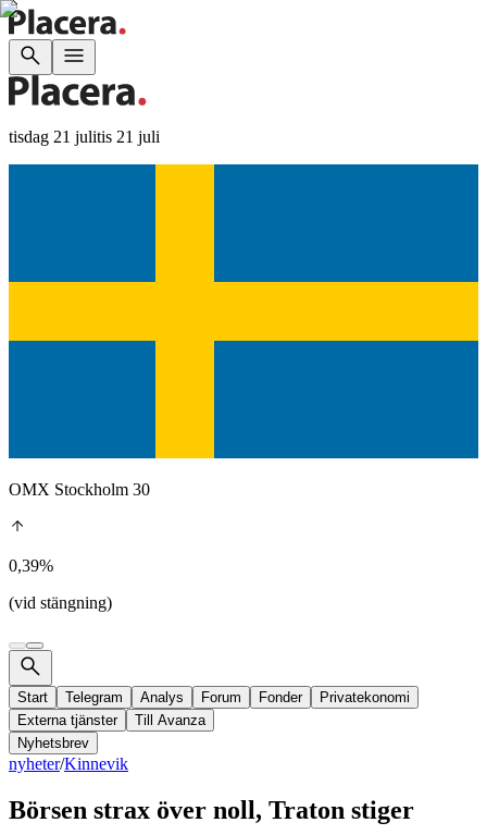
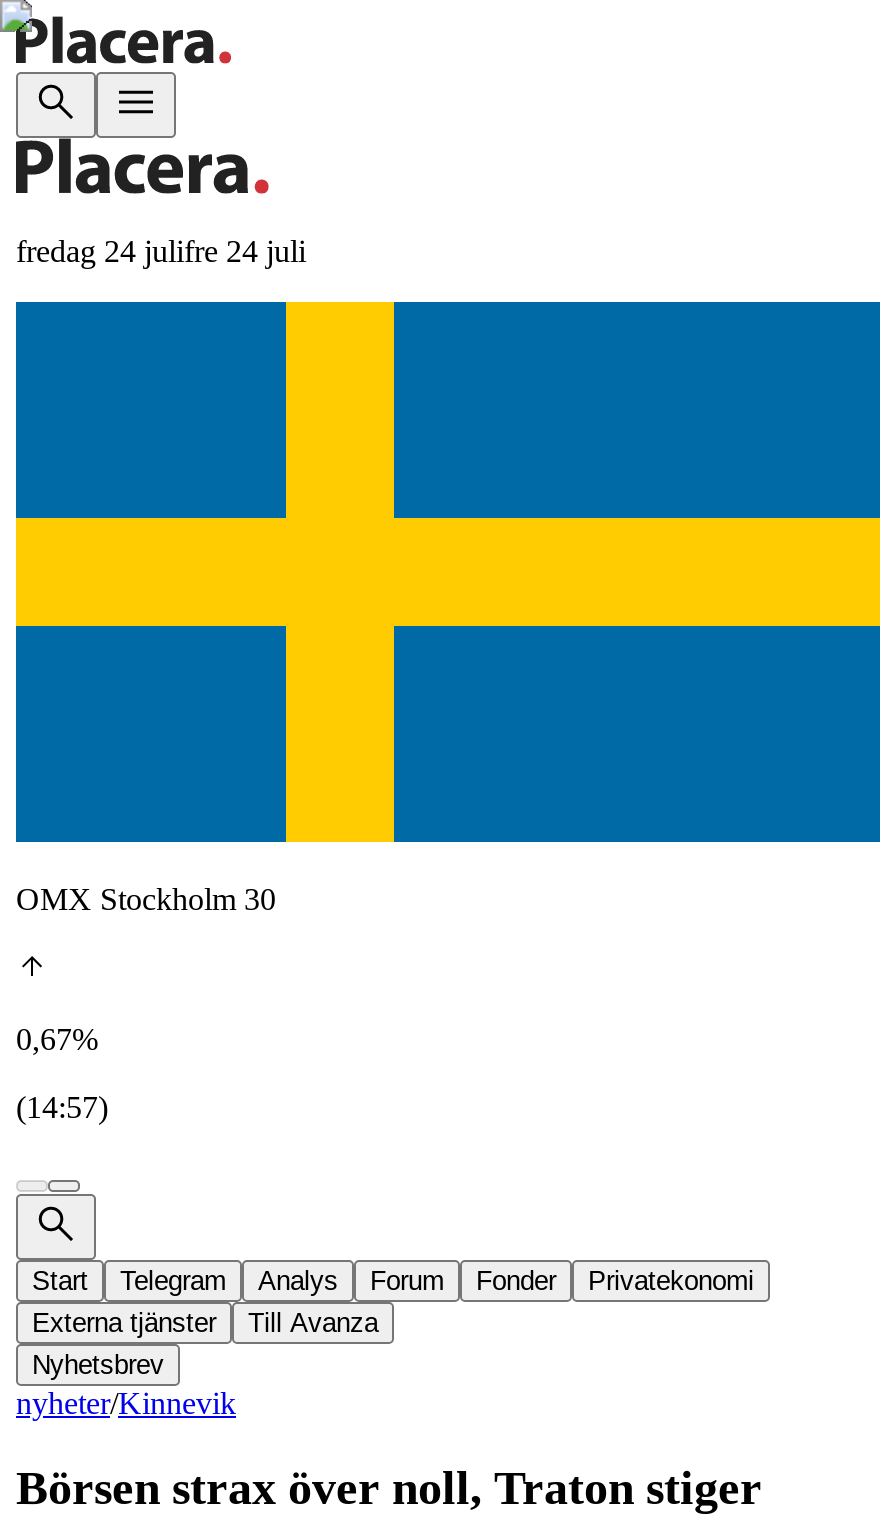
[9,127,160,146] tisdag 21 julitis 21 juli -> [16,234,306,268] fredag 24 julifre 24 juli
[9,556,53,575] 0,39% -> [16,1022,98,1056] 0,67%
[9,593,112,612] (vid stängning) -> [16,1090,108,1124] (14:57)

